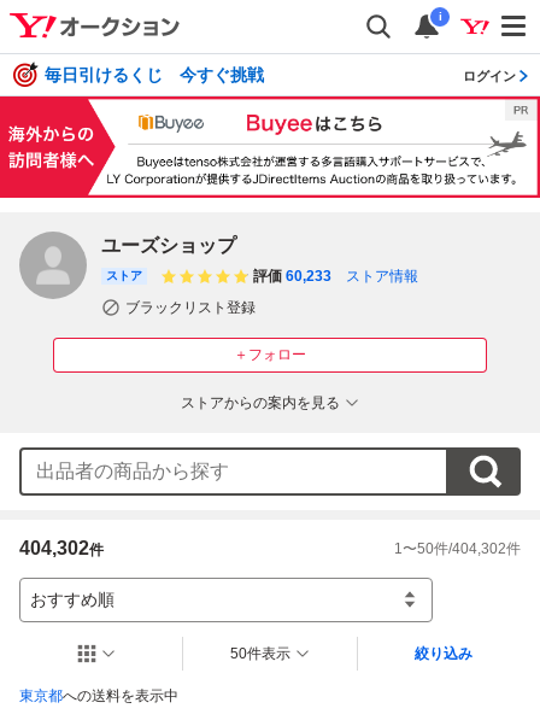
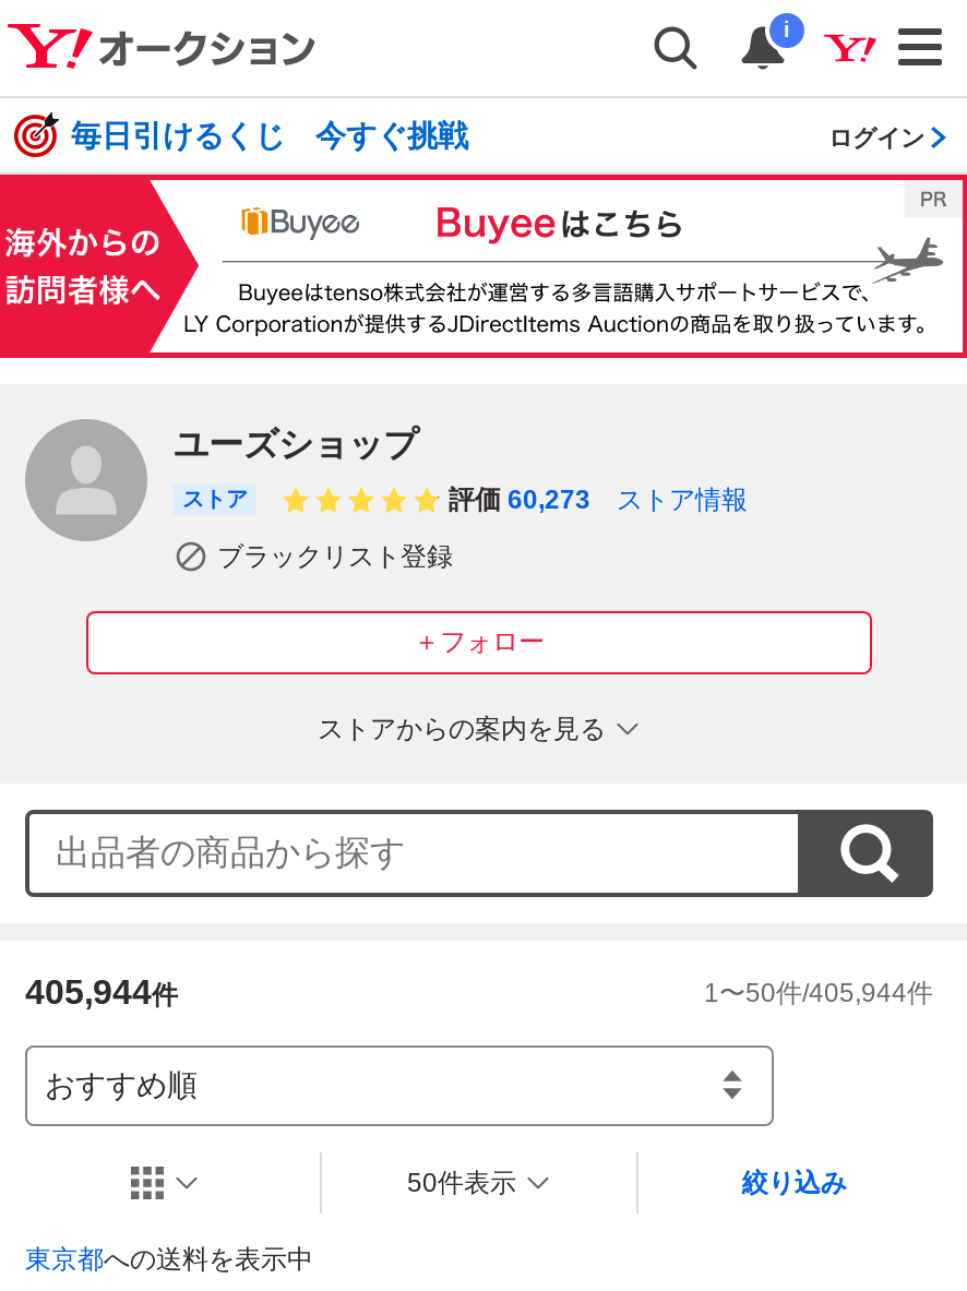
[253,267,418,284] 評価 60,233 ストア情報 -> [449,484,748,514] 評価 60,273 ストア情報
[19,537,104,558] 404,302件 -> [25,973,178,1010] 405,944件
[394,540,521,557] 1〜50件/404,302件 -> [704,977,933,1007] 1〜50件/405,944件

